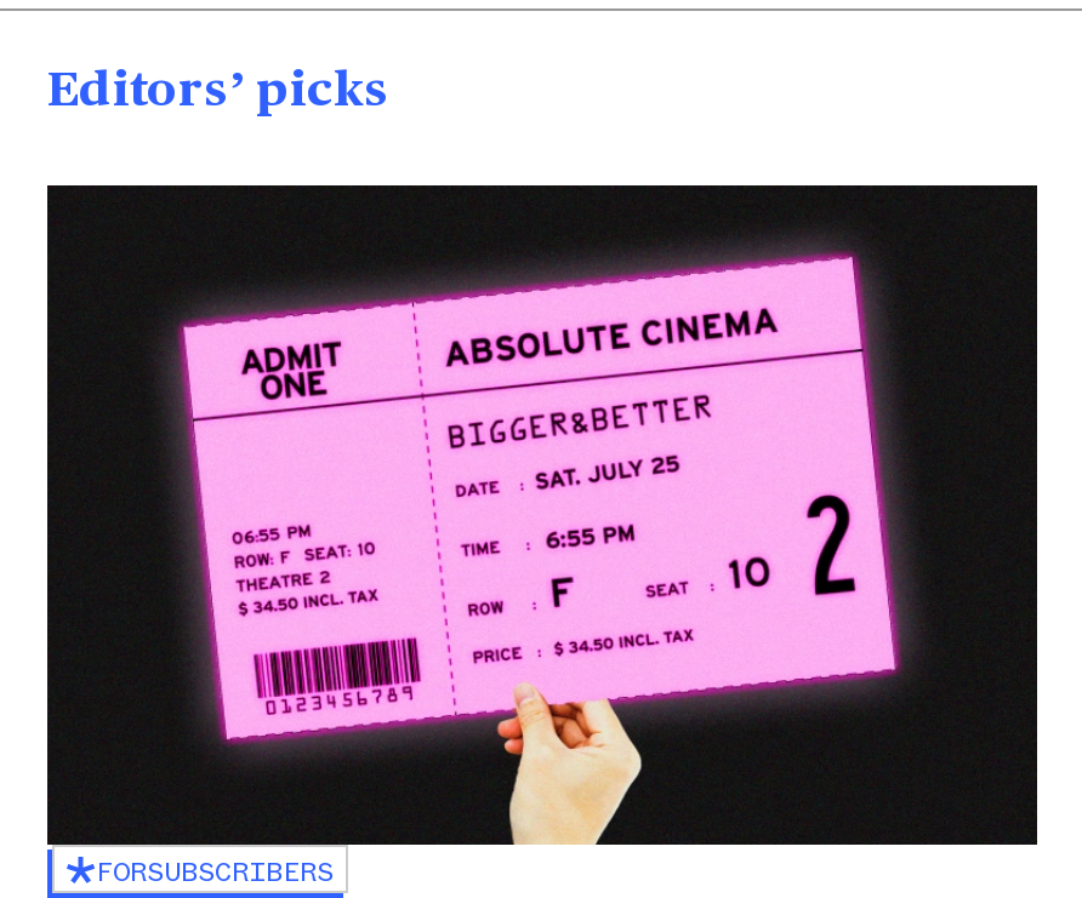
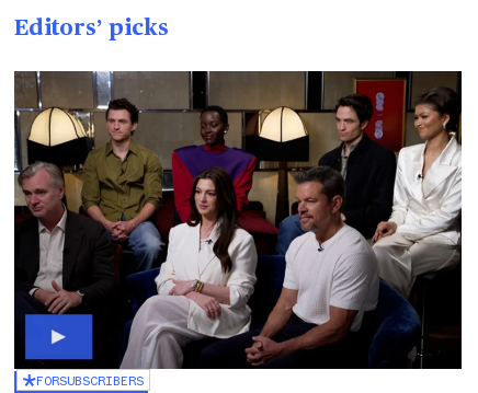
[45,183,1040,847] [image] -> [13,71,462,370] [image]

